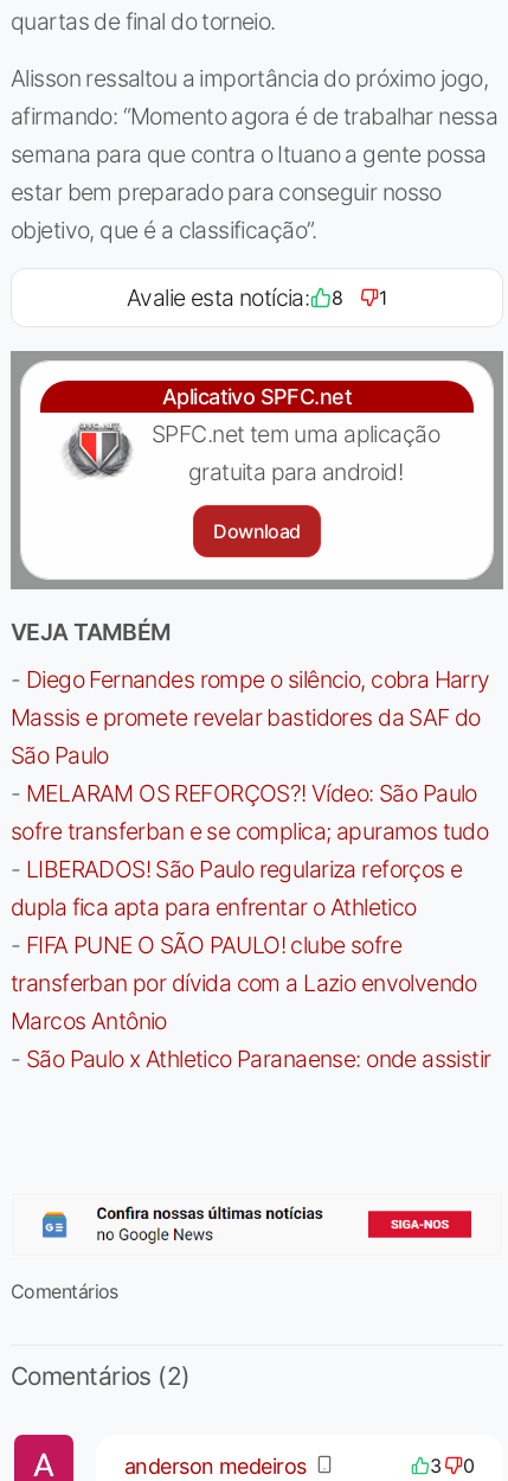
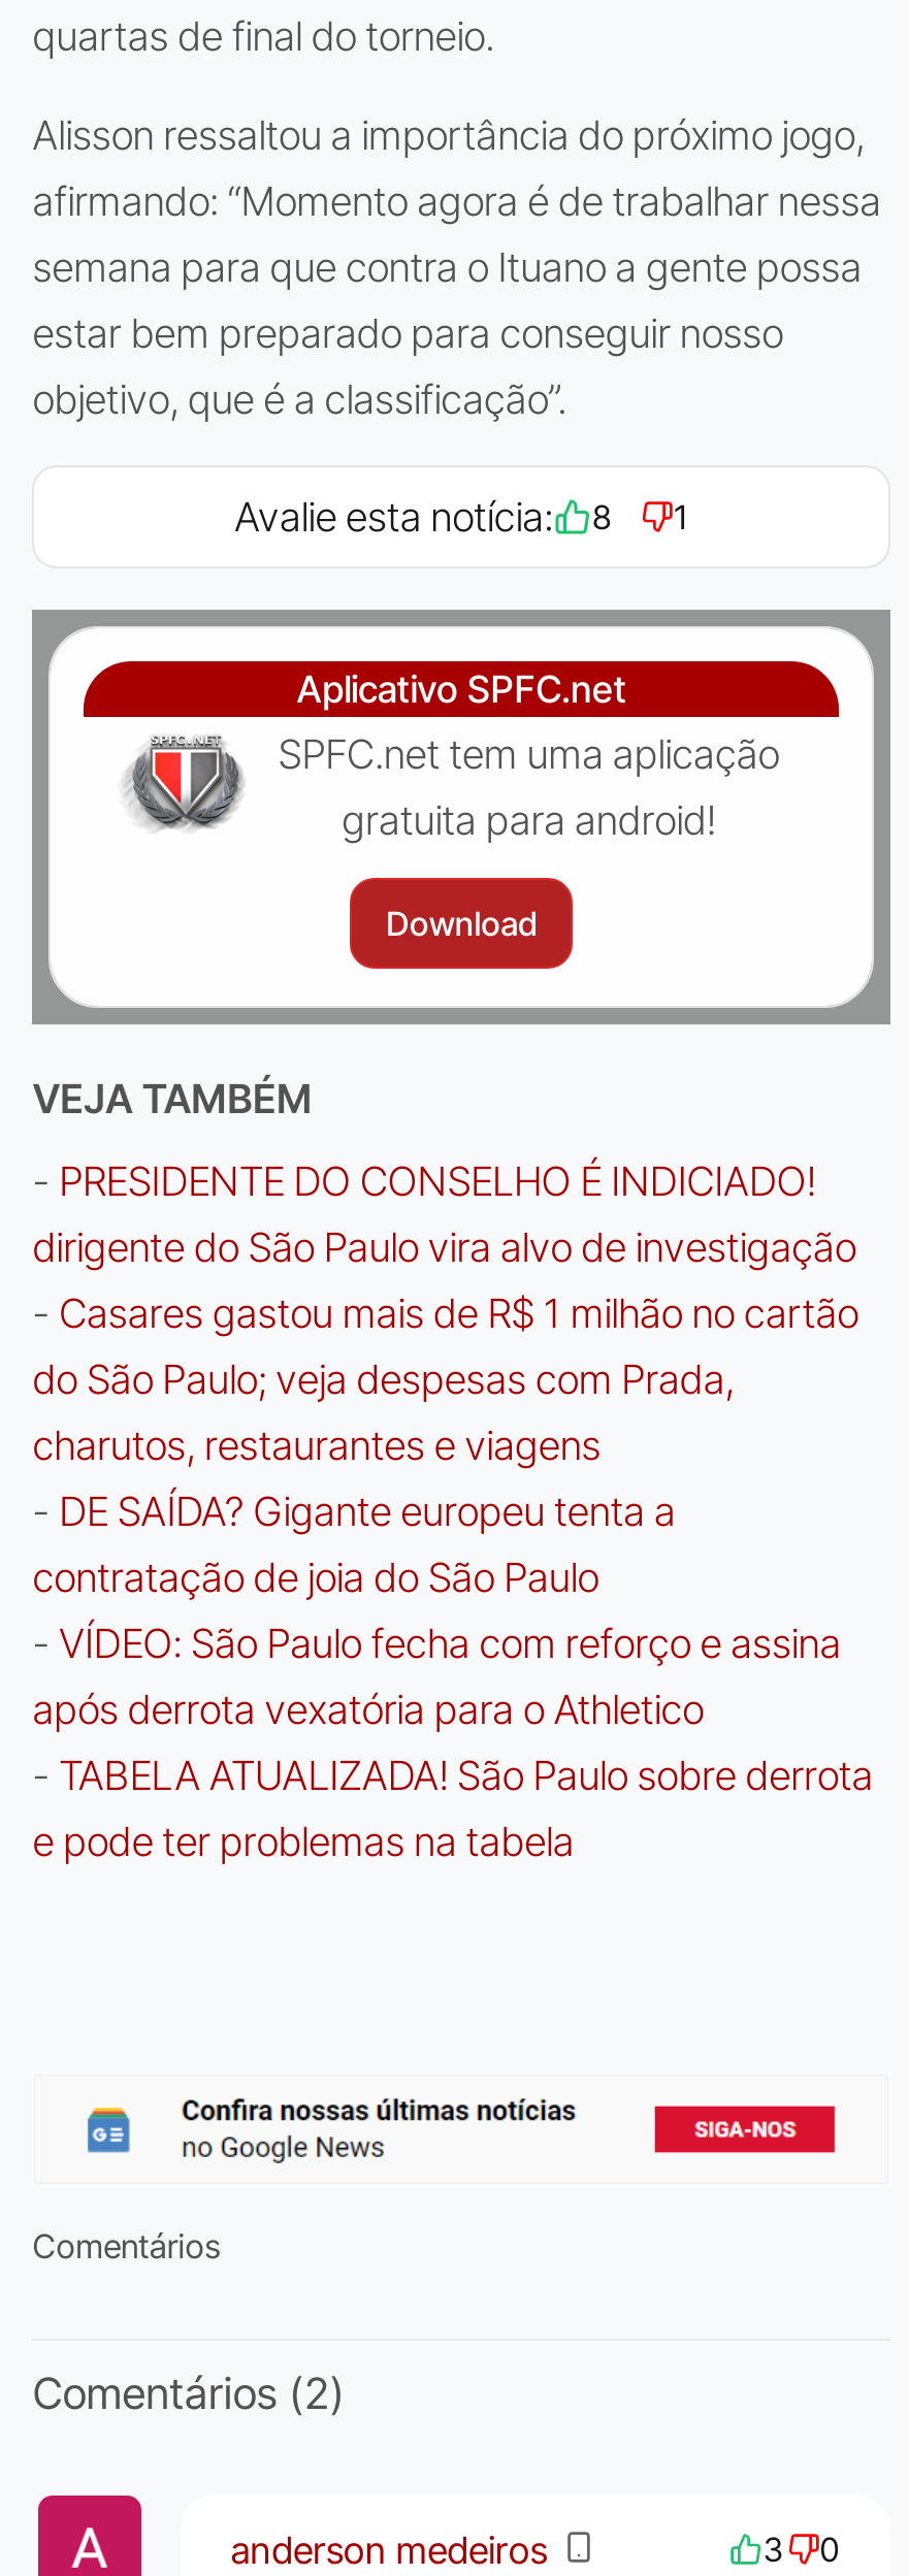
[11,665,491,1073] - Diego Fernandes rompe o silêncio, cobra Harry | Massis e promete revelar bastidores da SAF do | São Paulo | - MELARAM OS REFORÇOS?! Vídeo: São Paulo | sofre transferban e se complica; apuramos tudo | - LIBERADOS! São Paulo regulariza reforços e | dupla fica apta para enfrentar o Athletico | - FIFA PUNE O SÃO PAULO! clube sofre | transferban por dívida com a Lazio envolvendo | Marcos Antônio | - São Paulo x Athletico Paranaense: onde assistir -> [32,1156,873,1866] - PRESIDENTE DO CONSELHO É INDICIADO! | dirigente do São Paulo vira alvo de investigação | - Casares gastou mais de R$ 1 milhão no cartão | do São Paulo; veja despesas com Prada, | charutos, restaurantes e viagens | - DE SAÍDA? Gigante europeu tenta a | contratação de joia do São Paulo | - VÍDEO: São Paulo fecha com reforço e assina | após derrota vexatória para o Athletico | - TABELA ATUALIZADA! São Paulo sobre derrota | e pode ter problemas na tabela

